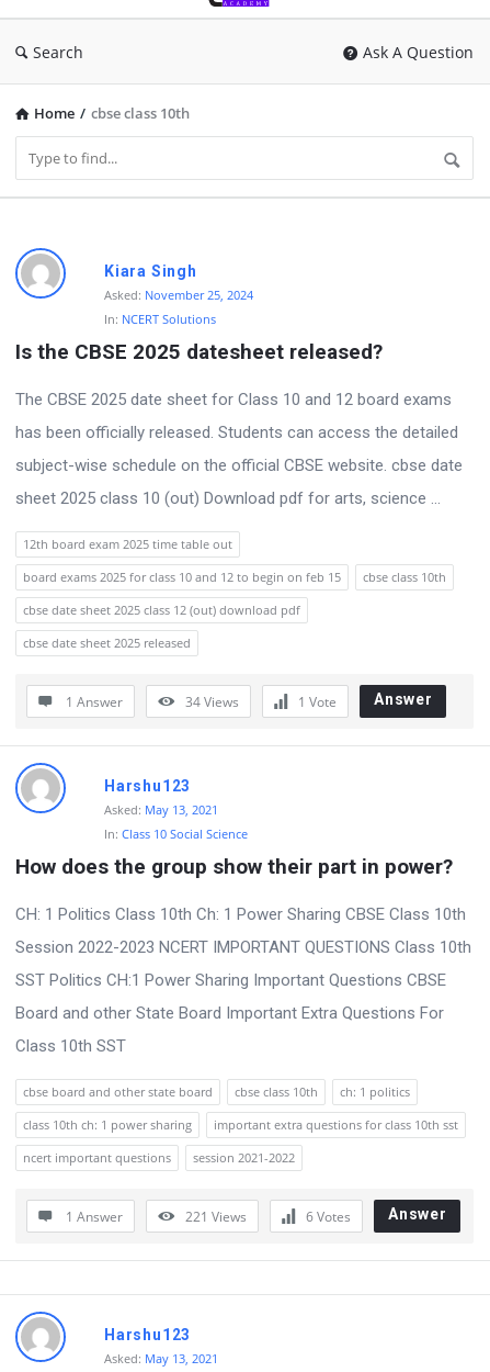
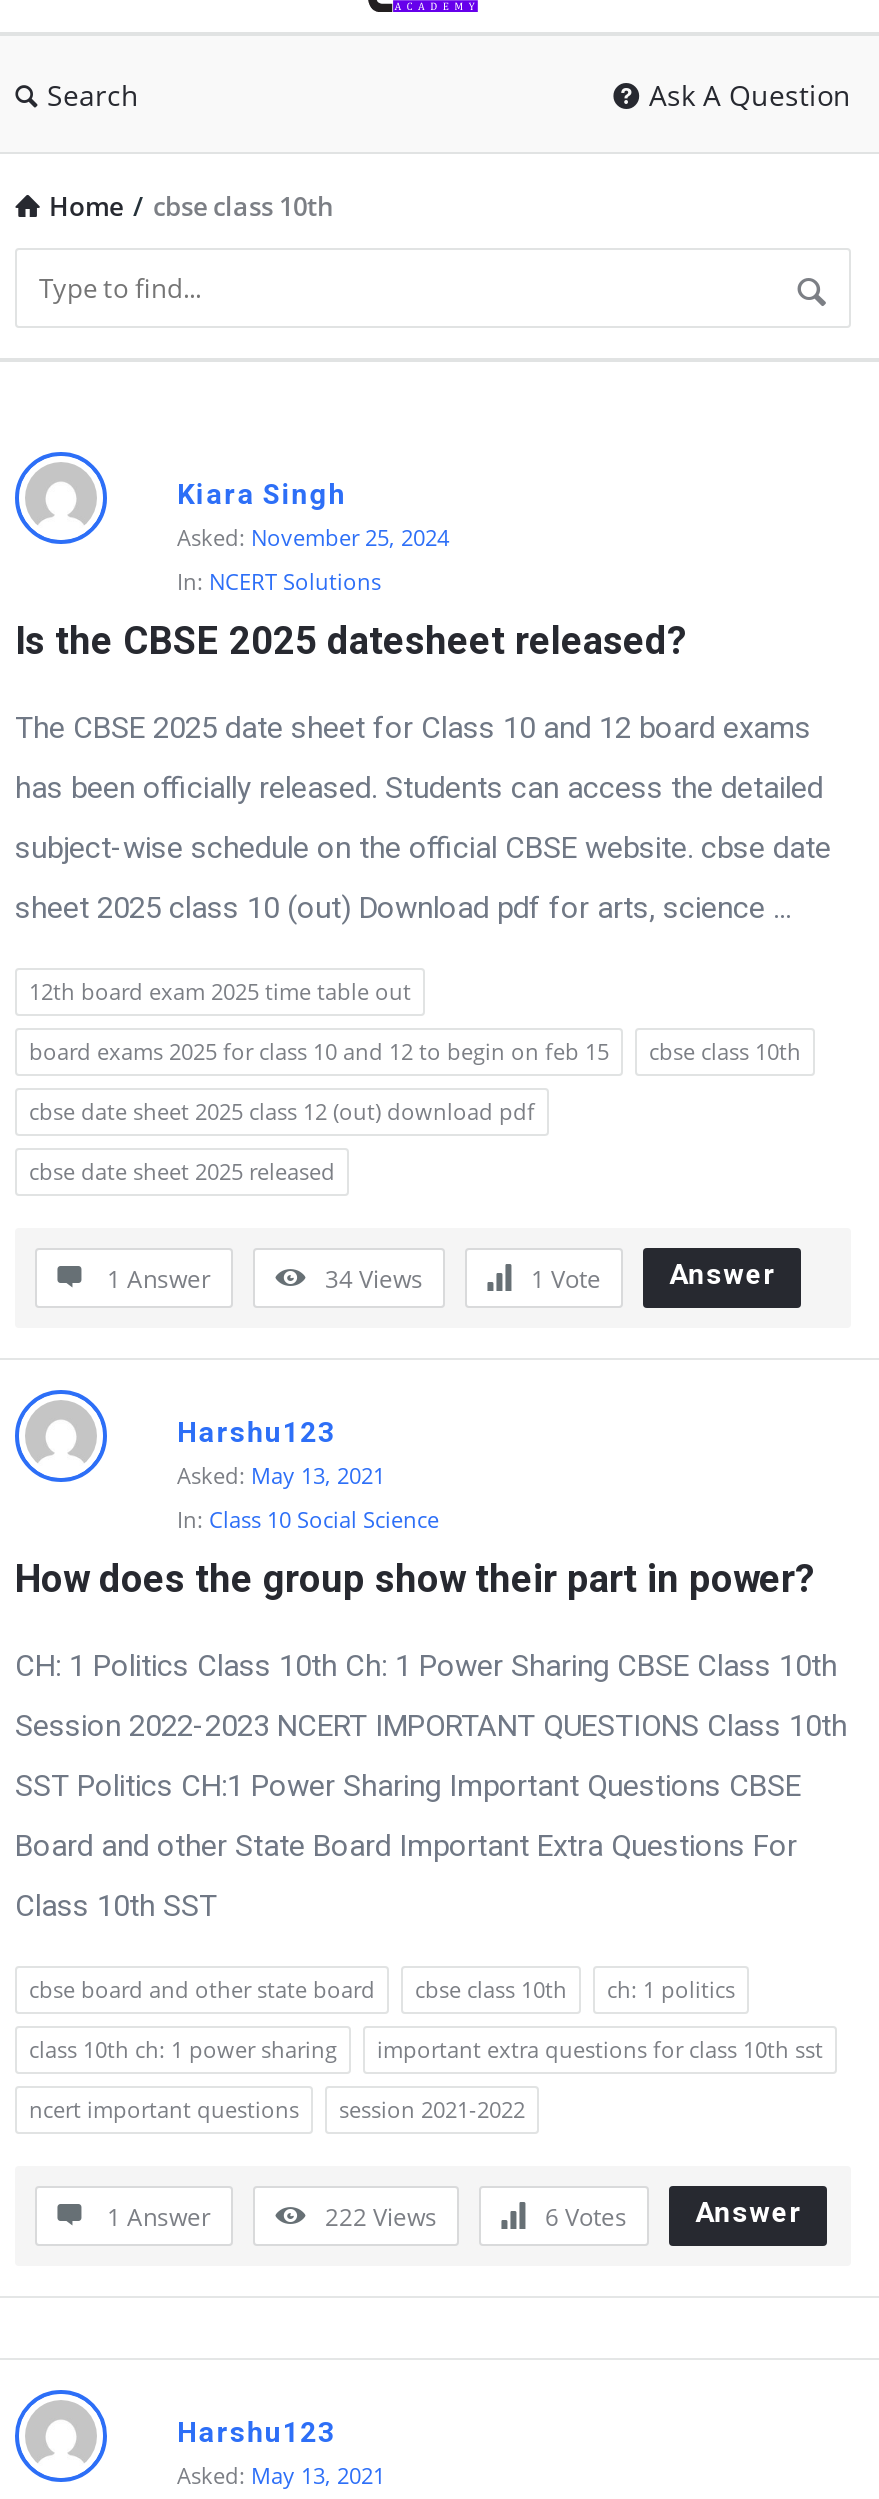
[185,1207,247,1226] 221 Views -> [325,2200,437,2234] 222 Views

